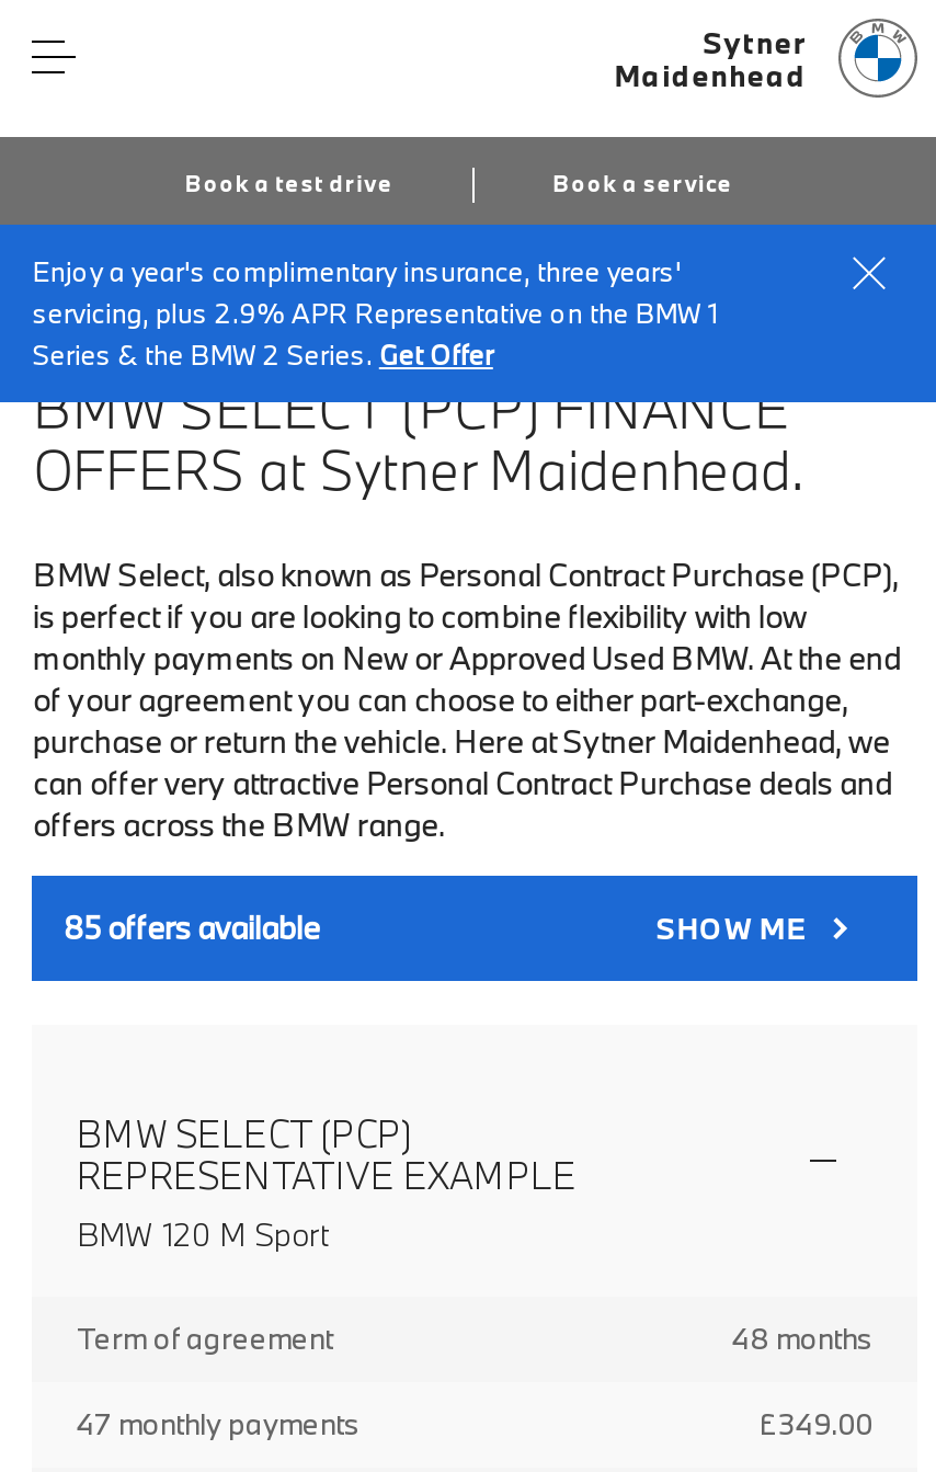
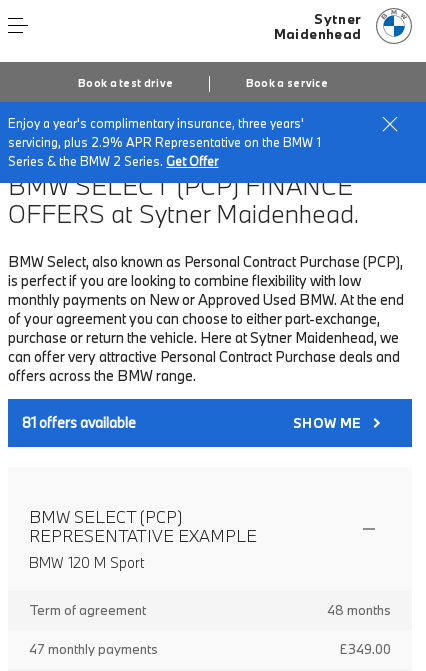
[63,906,320,948] 85 offers available -> [22,413,136,432] 81 offers available

